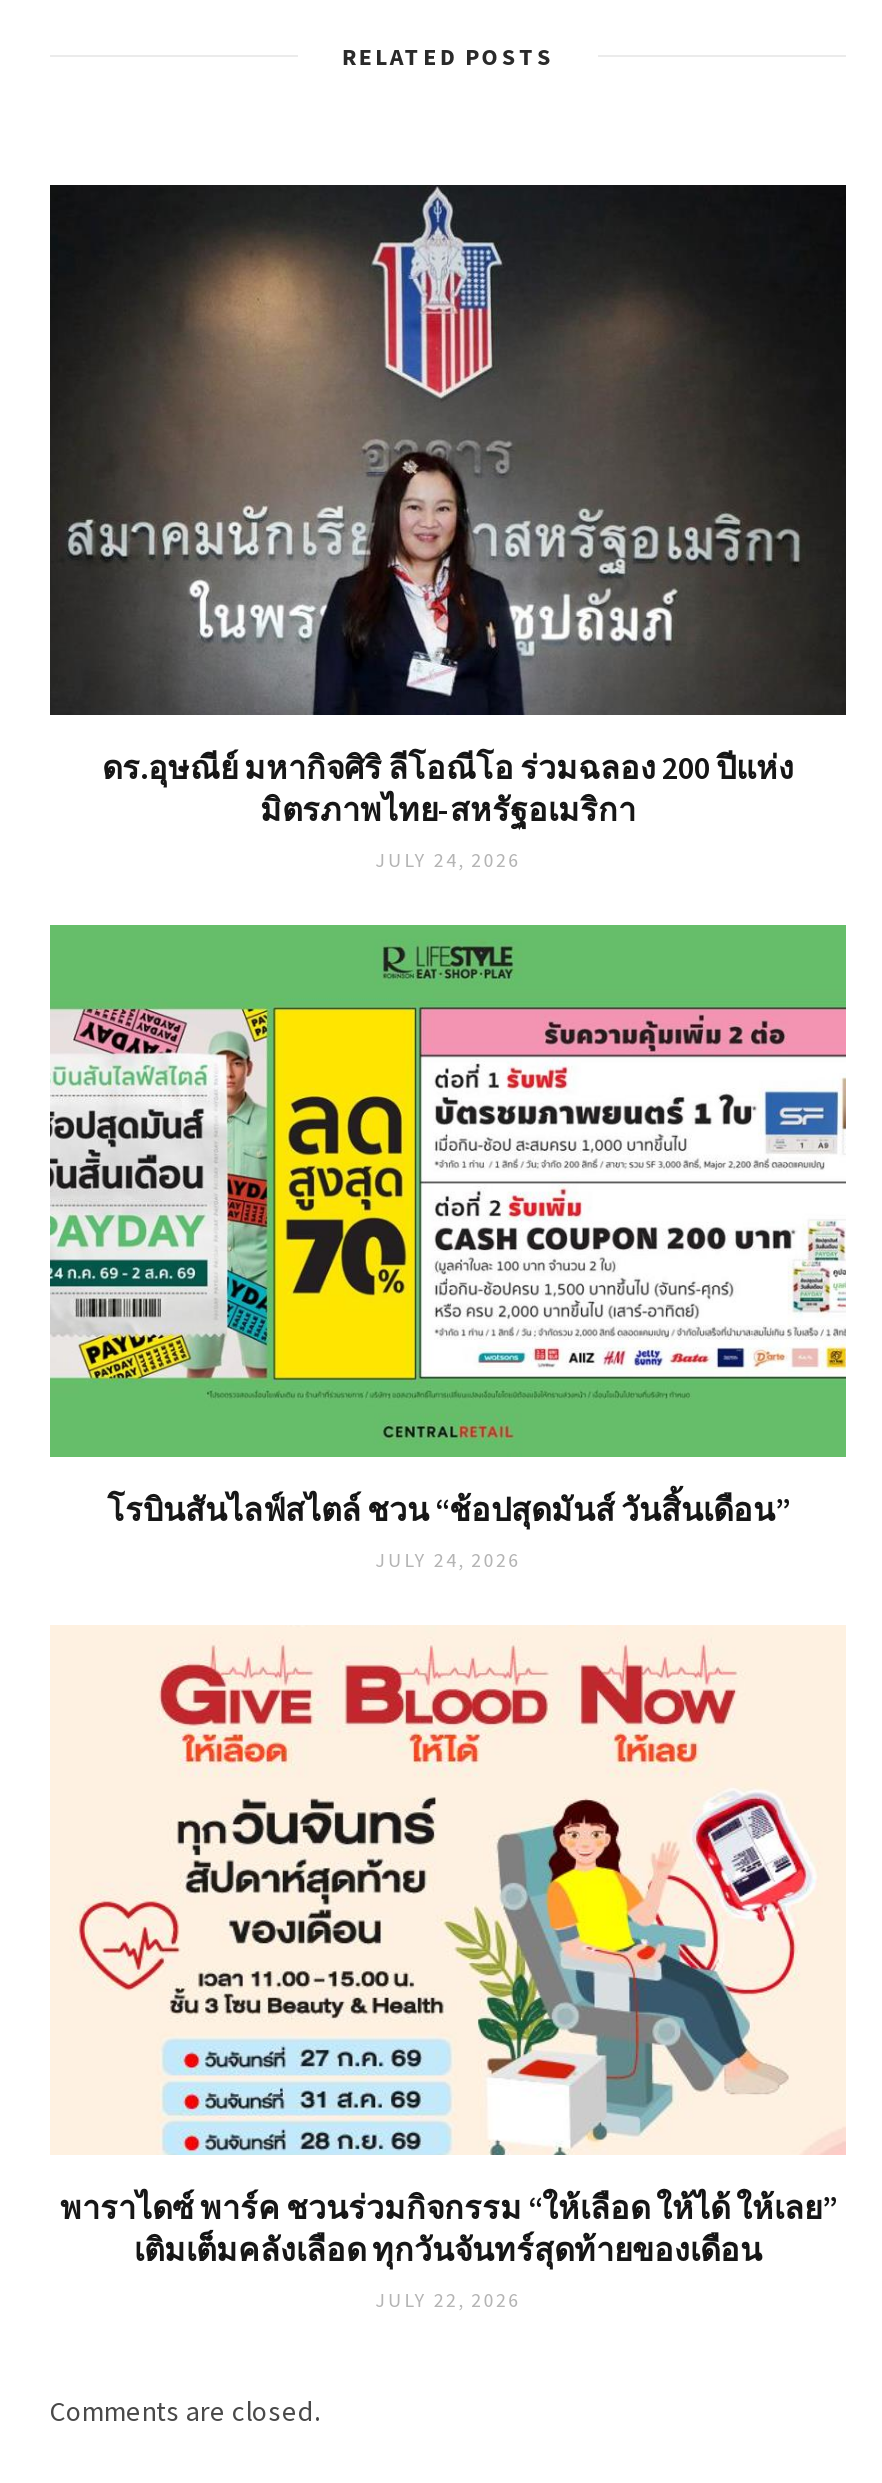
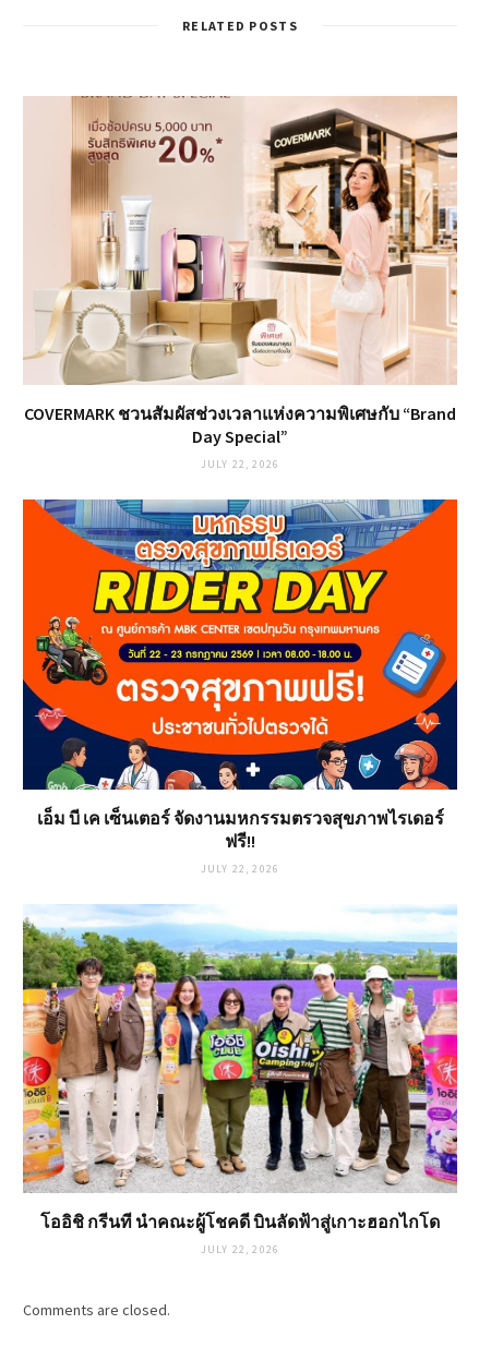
[48,183,848,874] [image] | ดร.อุษณีย์ มหากิจศิริ ลีโอณีโอ ร่วมฉลอง 200 ปีแห่ง | มิตรภาพไทย-สหรัฐอเมริกา | JULY 24, 2026 -> [23,95,458,472] [image] | COVERMARK ชวนสัมผัสช่วงเวลาแห่งความพิเศษกับ “Brand | Day Special” | JULY 22, 2026
[48,923,848,1572] [image] | โรบินสันไลฟ์สไตล์ ชวน “ช้อปสุดมันส์ วันสิ้นเดือน” | JULY 24, 2026 -> [22,498,458,875] [image] | เอ็ม บี เค เซ็นเตอร์ จัดงานมหกรรมตรวจสุขภาพไรเดอร์ | ฟรี!! | JULY 22, 2026
[50,1627,846,2269] [image] | พาราไดซ์ พาร์ค ชวนร่วมกิจกรรม “ให้เลือด ให้ได้ ให้เลย” | เติมเต็มคลังเลือด ทุกวันจันทร์สุดท้ายของเดือน -> [22,889,458,1232] [image] | โออิชิ กรีนที นำคณะผู้โชคดี บินลัดฟ้าสู่เกาะฮอกไกโด

